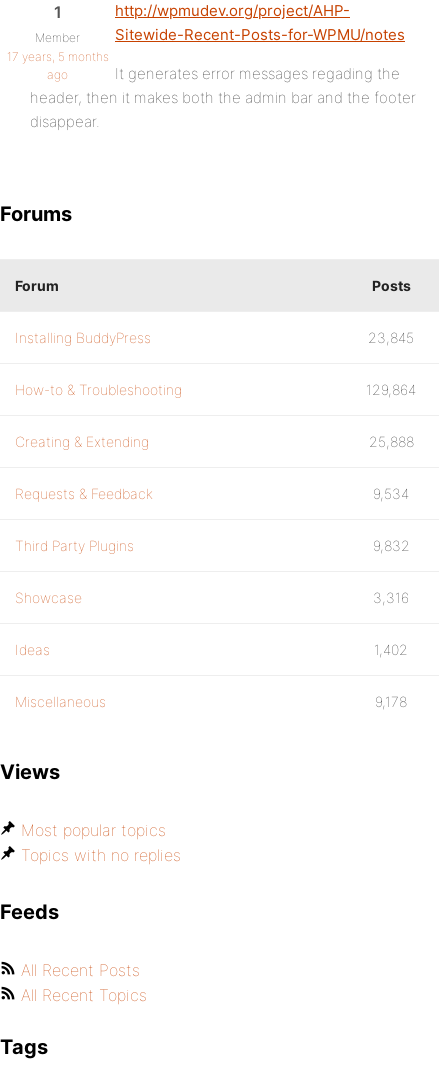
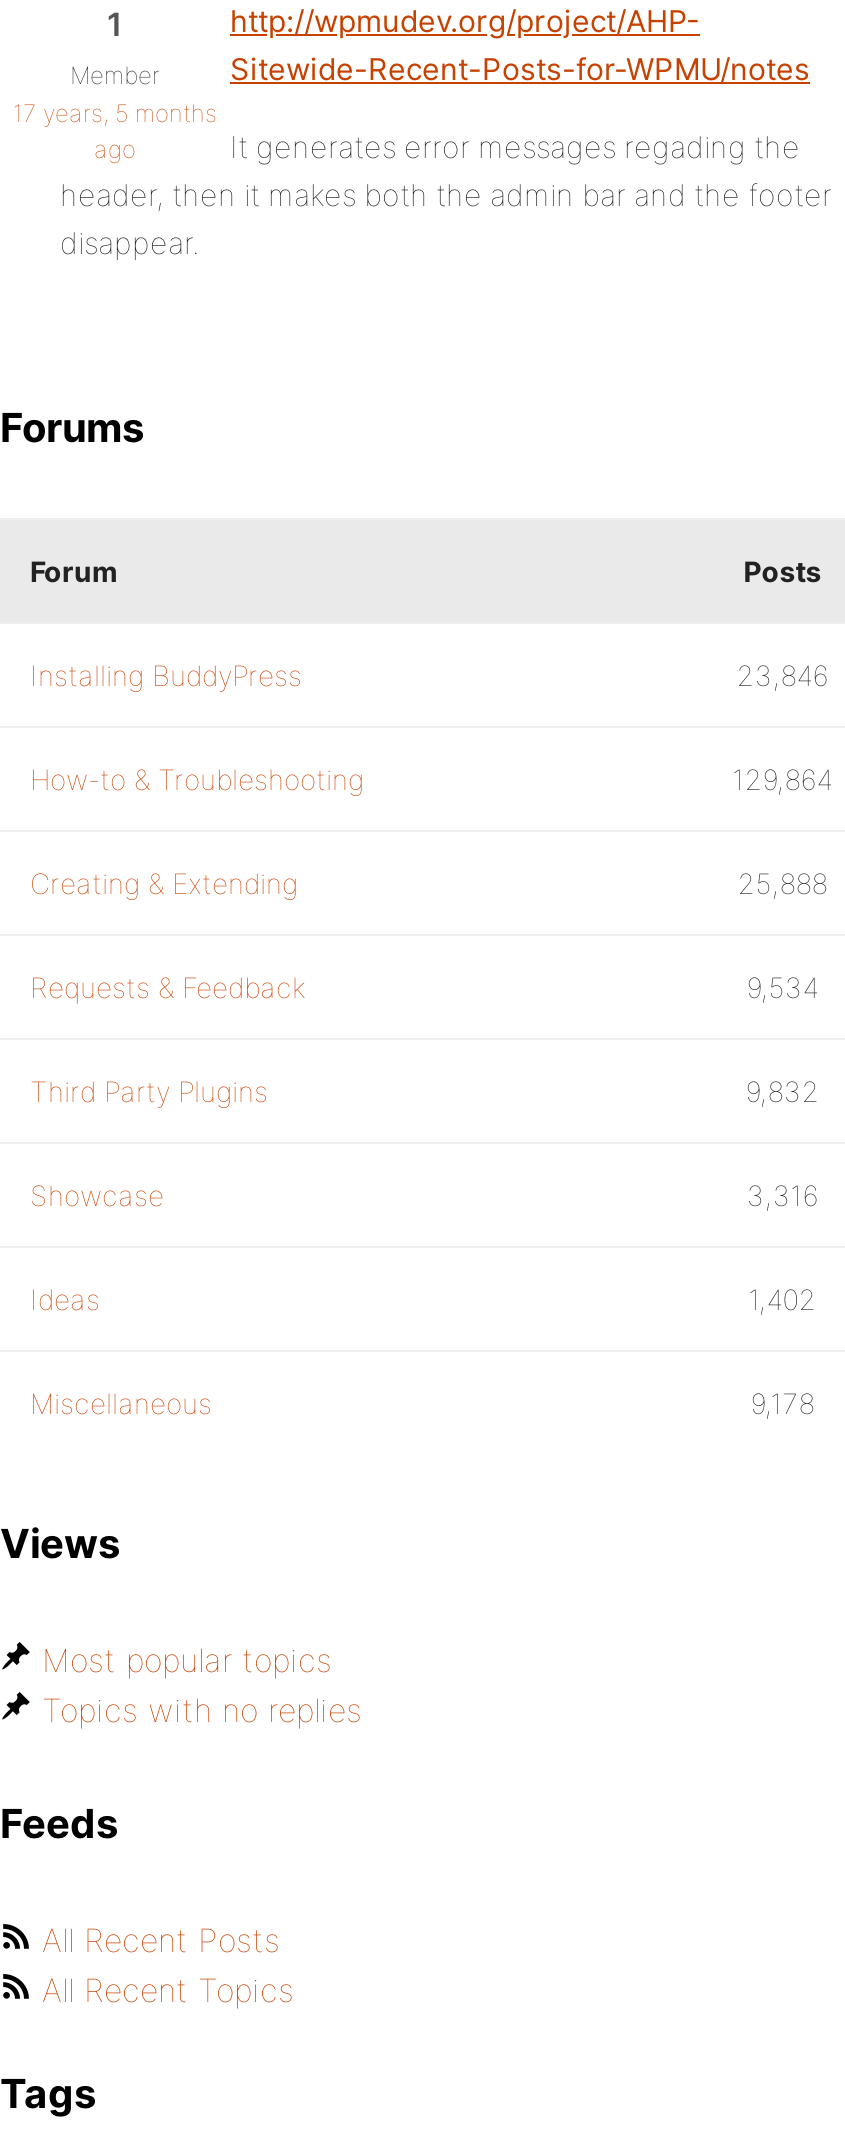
[368,329,414,346] 23,845 -> [736,658,828,692] 23,846

